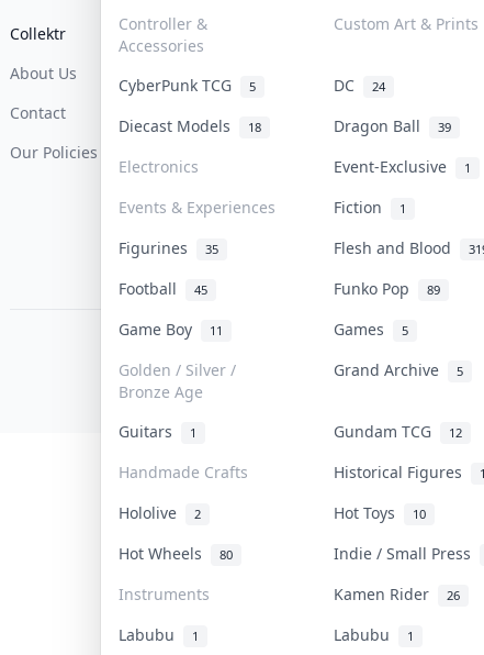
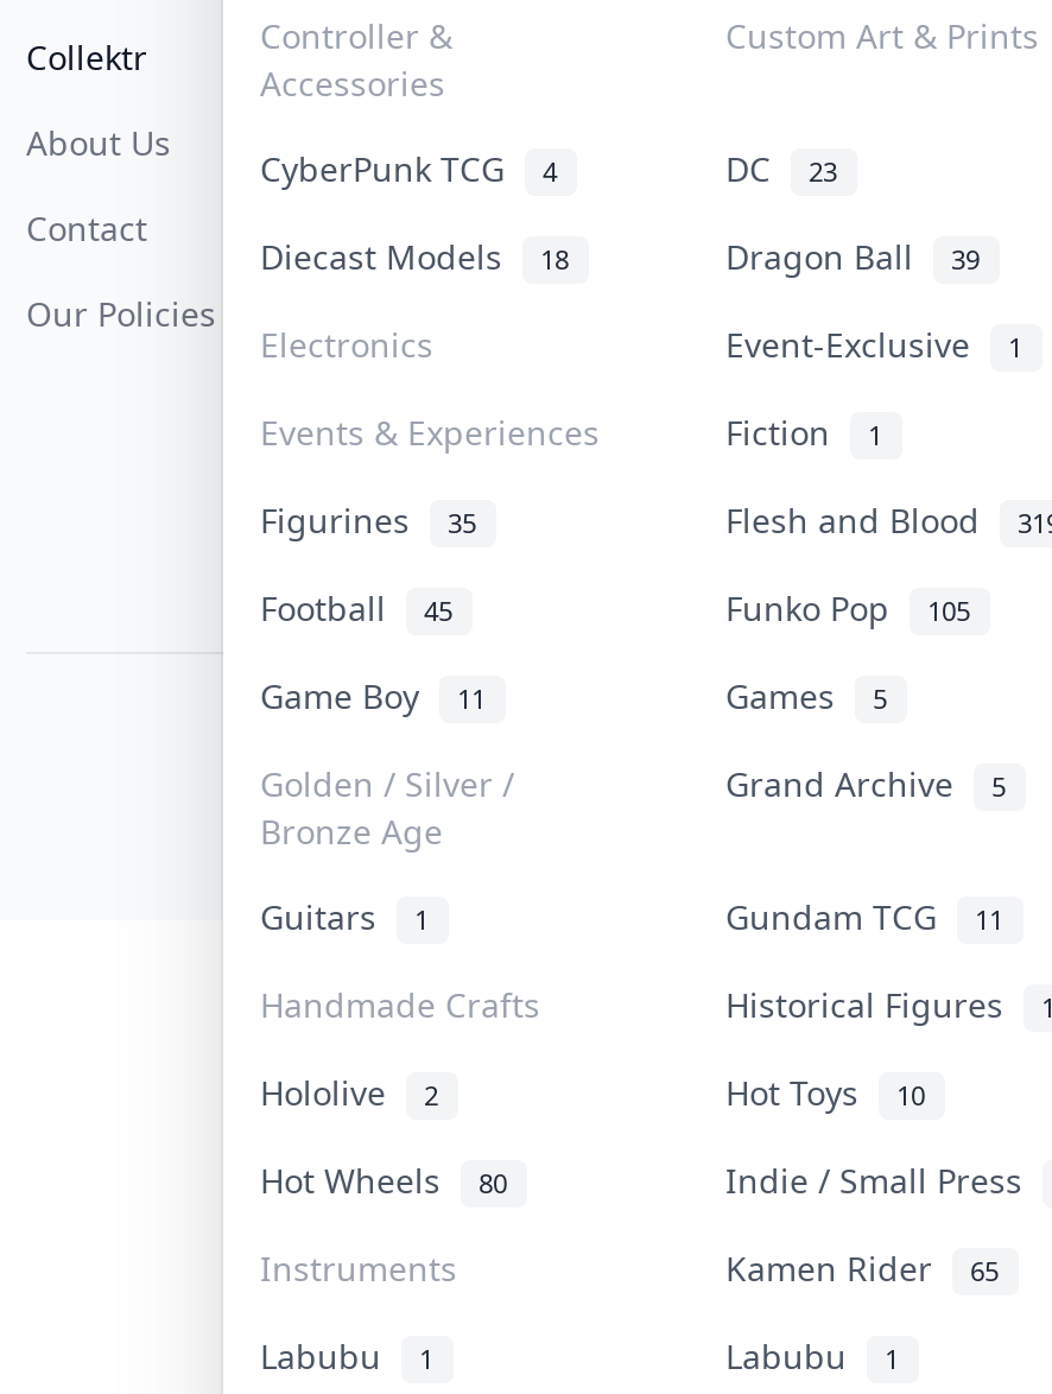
[118,74,255,95] CyberPunk TCG 5 -> [260,145,557,190] CyberPunk TCG 4
[333,74,385,95] DC 24 -> [725,145,837,190] DC 23
[333,277,440,298] Funko Pop 89 -> [725,584,970,629] Funko Pop 105
[333,420,462,441] Gundam TCG 12 -> [725,893,1003,938] Gundam TCG 11
[333,583,459,604] Kamen Rider 26 -> [725,1244,999,1290] Kamen Rider 65

